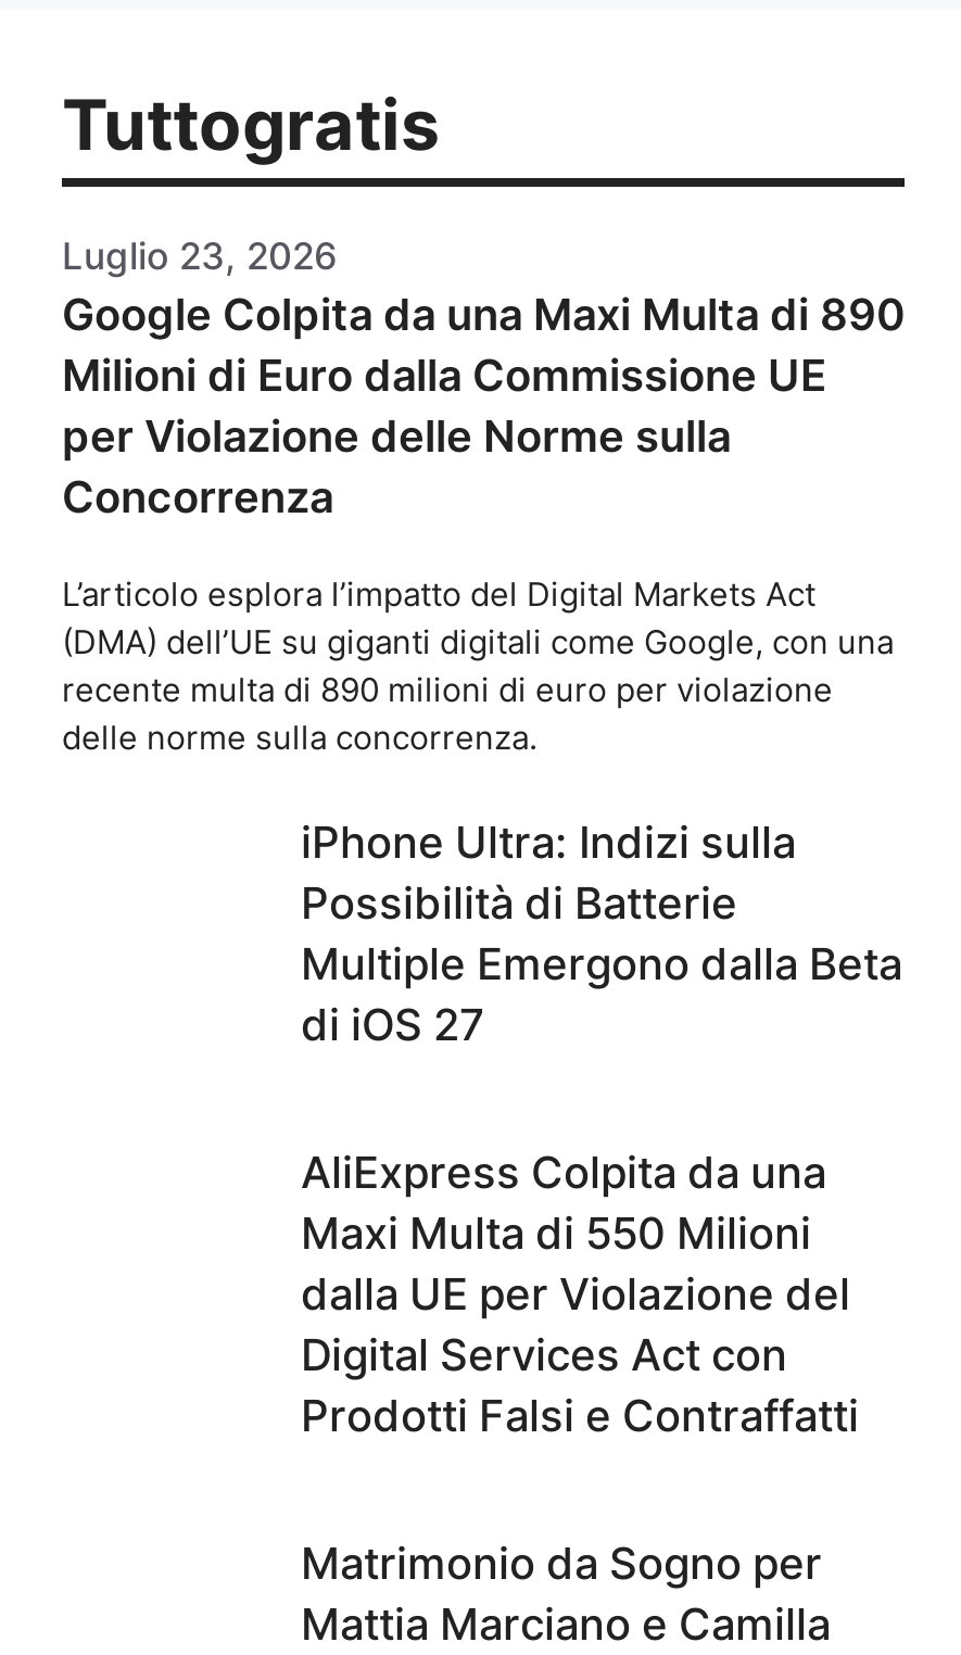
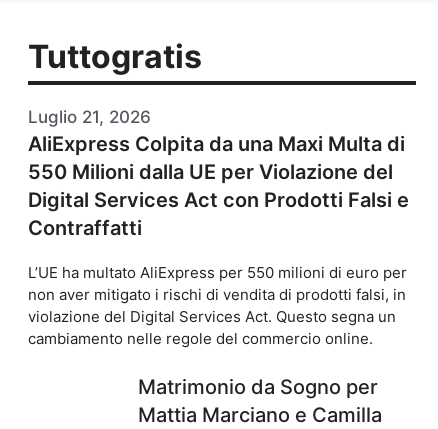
[62,235,905,1442] Luglio 23, 2026 | Google Colpita da una Maxi Multa di 890 | Milioni di Euro dalla Commissione UE | per Violazione delle Norme sulla | Concorrenza | L’articolo esplora l’impatto del Digital Markets Act | (DMA) dell’UE su giganti digitali come Google, con una | recente multa di 890 milioni di euro per violazione | delle norme sulla concorrenza. | iPhone Ultra: Indizi sulla | Possibilità di Batterie | Multiple Emergono dalla Beta | di iOS 27 | AliExpress Colpita da una | Maxi Multa di 550 Milioni | dalla UE per Violazione del | Digital Services Act con | Prodotti Falsi e Contraffatti -> [28,107,409,348] Luglio 21, 2026 | AliExpress Colpita da una Maxi Multa di | 550 Milioni dalla UE per Violazione del | Digital Services Act con Prodotti Falsi e | Contraffatti | L’UE ha multato AliExpress per 550 milioni di euro per | non aver mitigato i rischi di vendita di prodotti falsi, in | violazione del Digital Services Act. Questo segna un | cambiamento nelle regole del commercio online.

